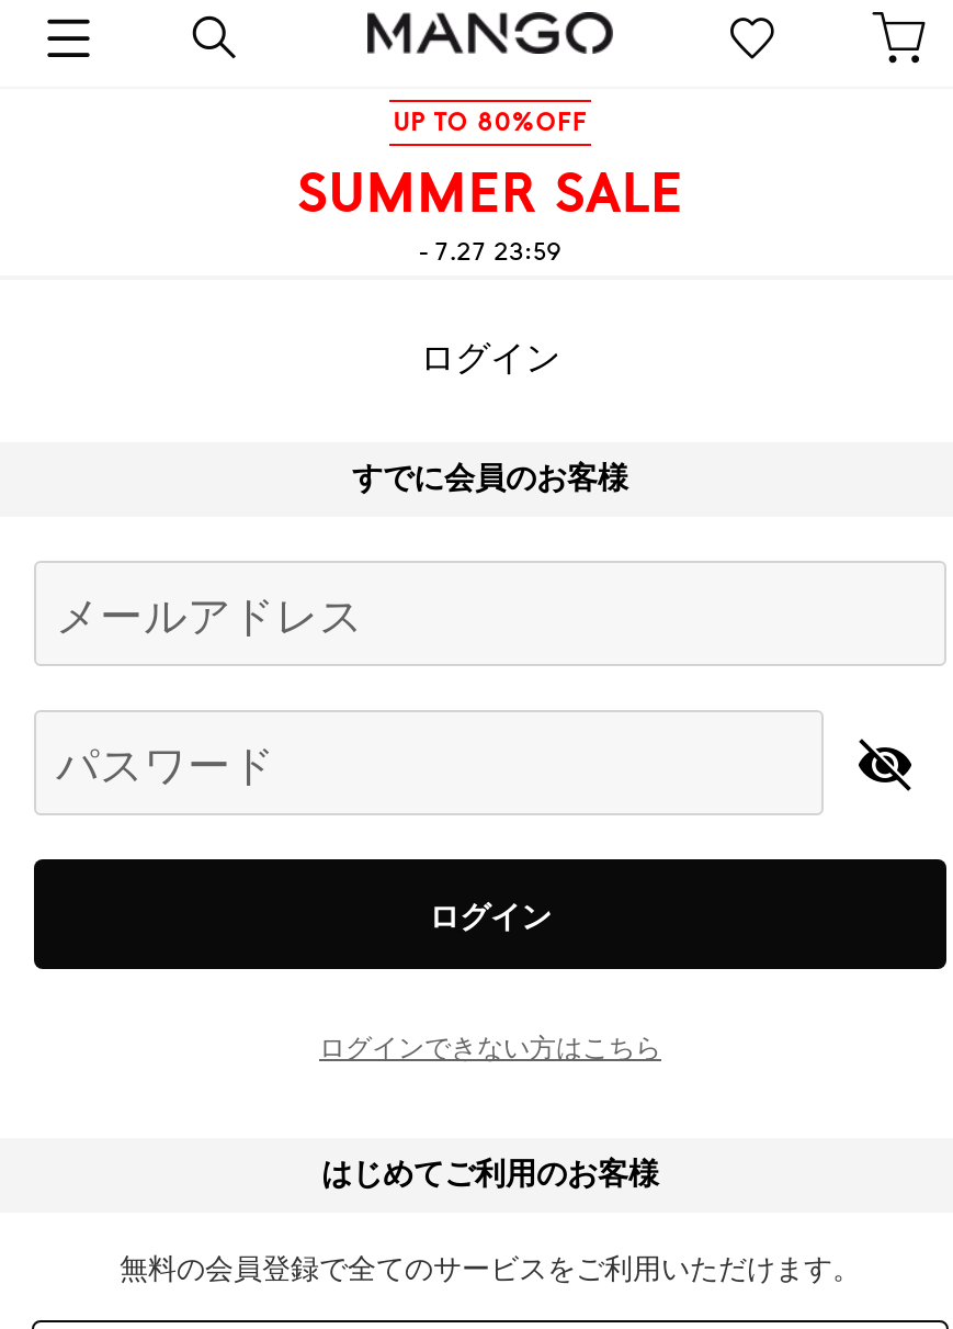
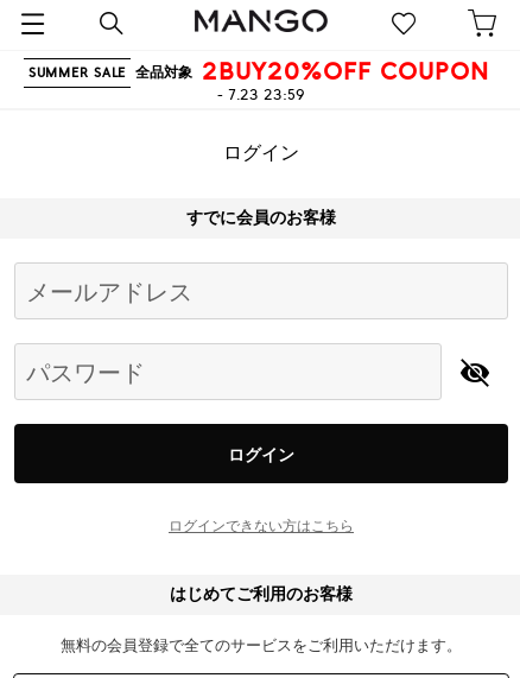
[297,106,683,269] UP TO 80%OFF | SUMMER SALE | - 7.27 23:59 -> [28,57,489,104] SUMMER SALE 全品対象 2BUY20%OFF COUPON | - 7.23 23:59

